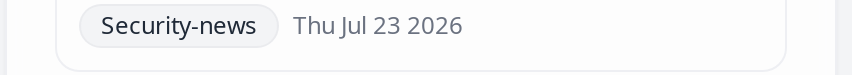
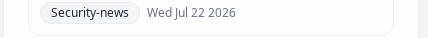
[101,8,463,42] Security-news Thu Jul 23 2026 -> [51,4,236,21] Security-news Wed Jul 22 2026

